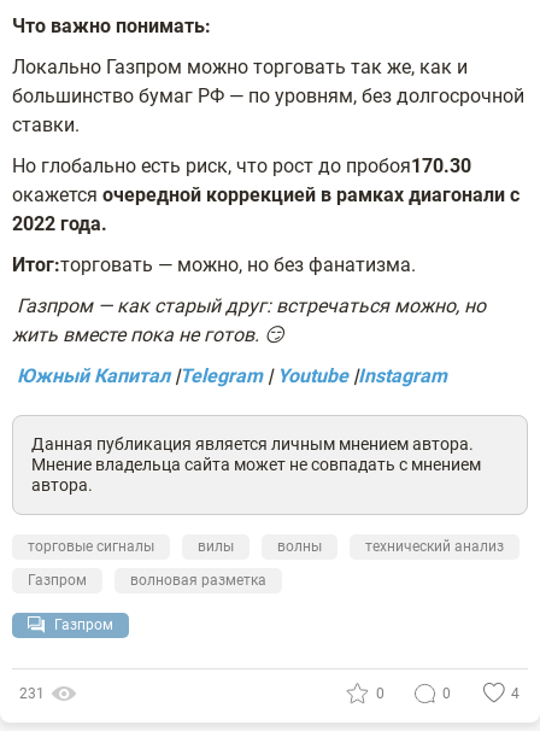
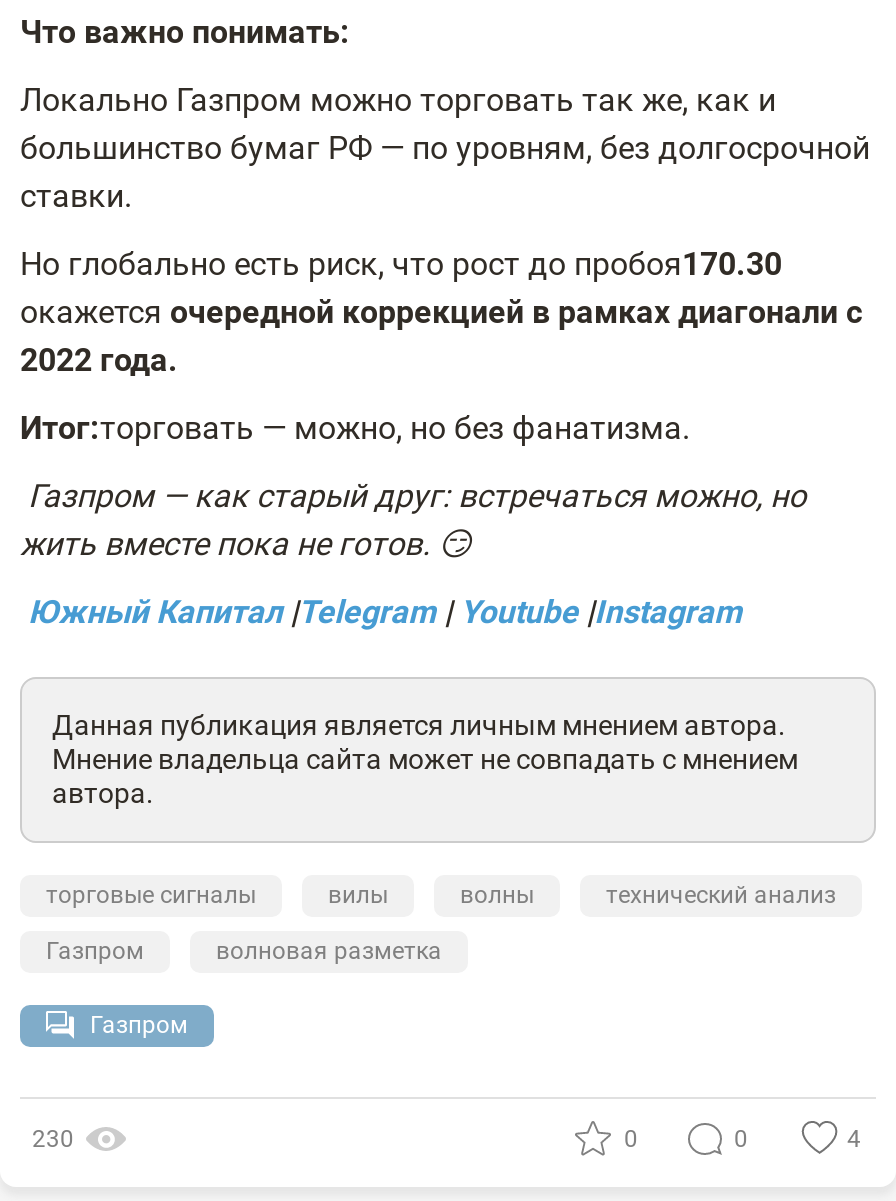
[19,685,45,702] 231 -> [32,1124,74,1152] 230

